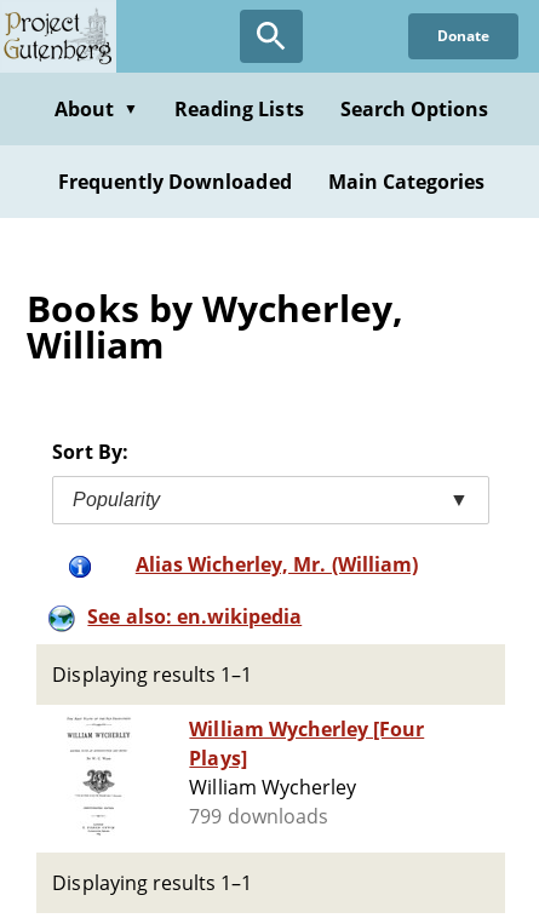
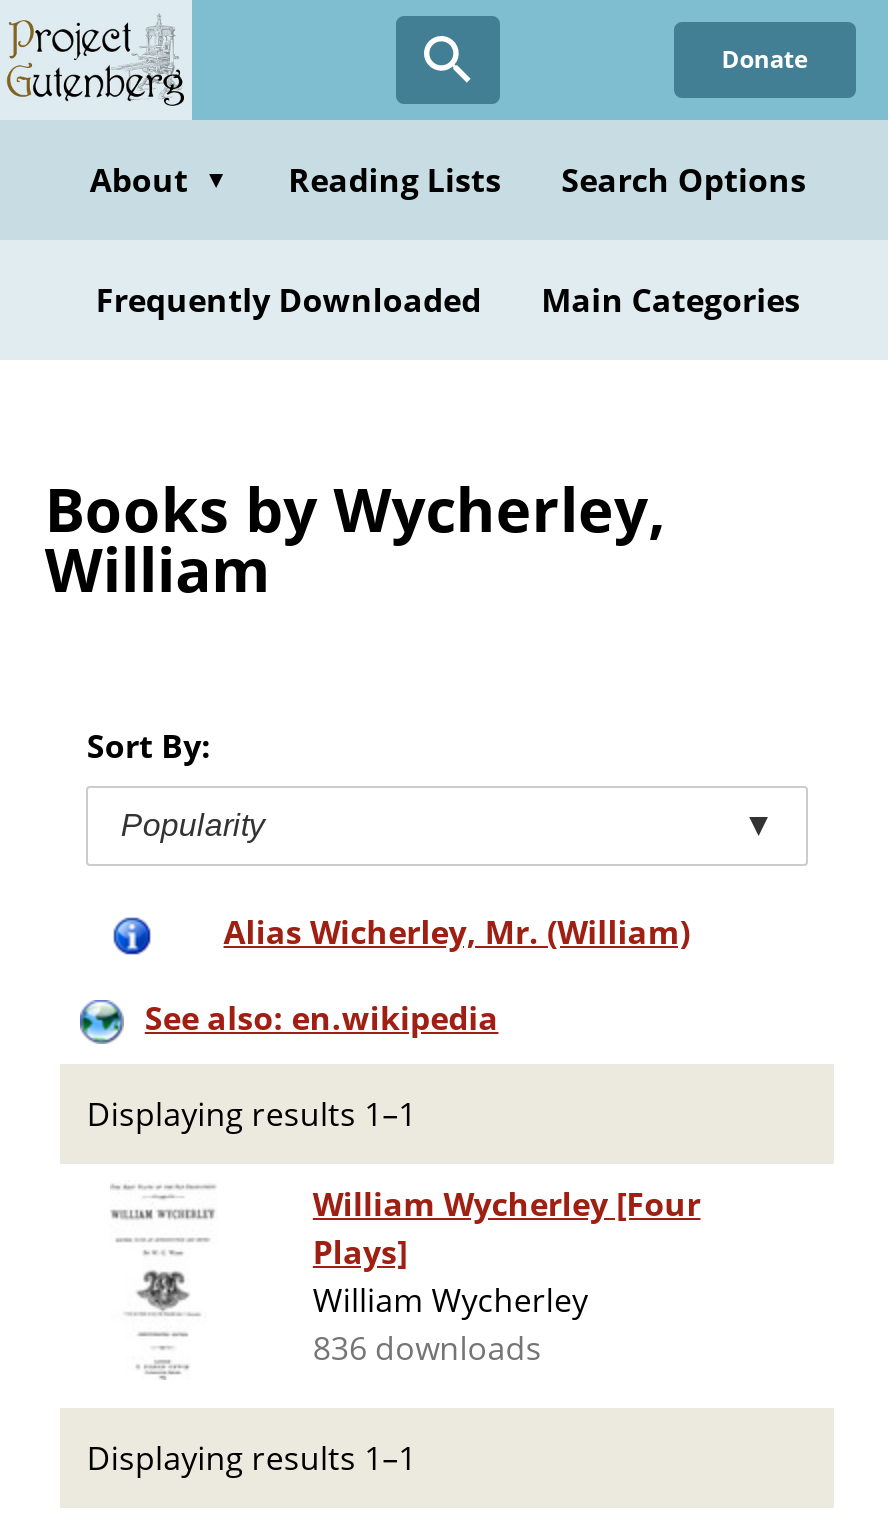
[189,803,328,830] 799 downloads -> [313,1326,542,1370] 836 downloads

